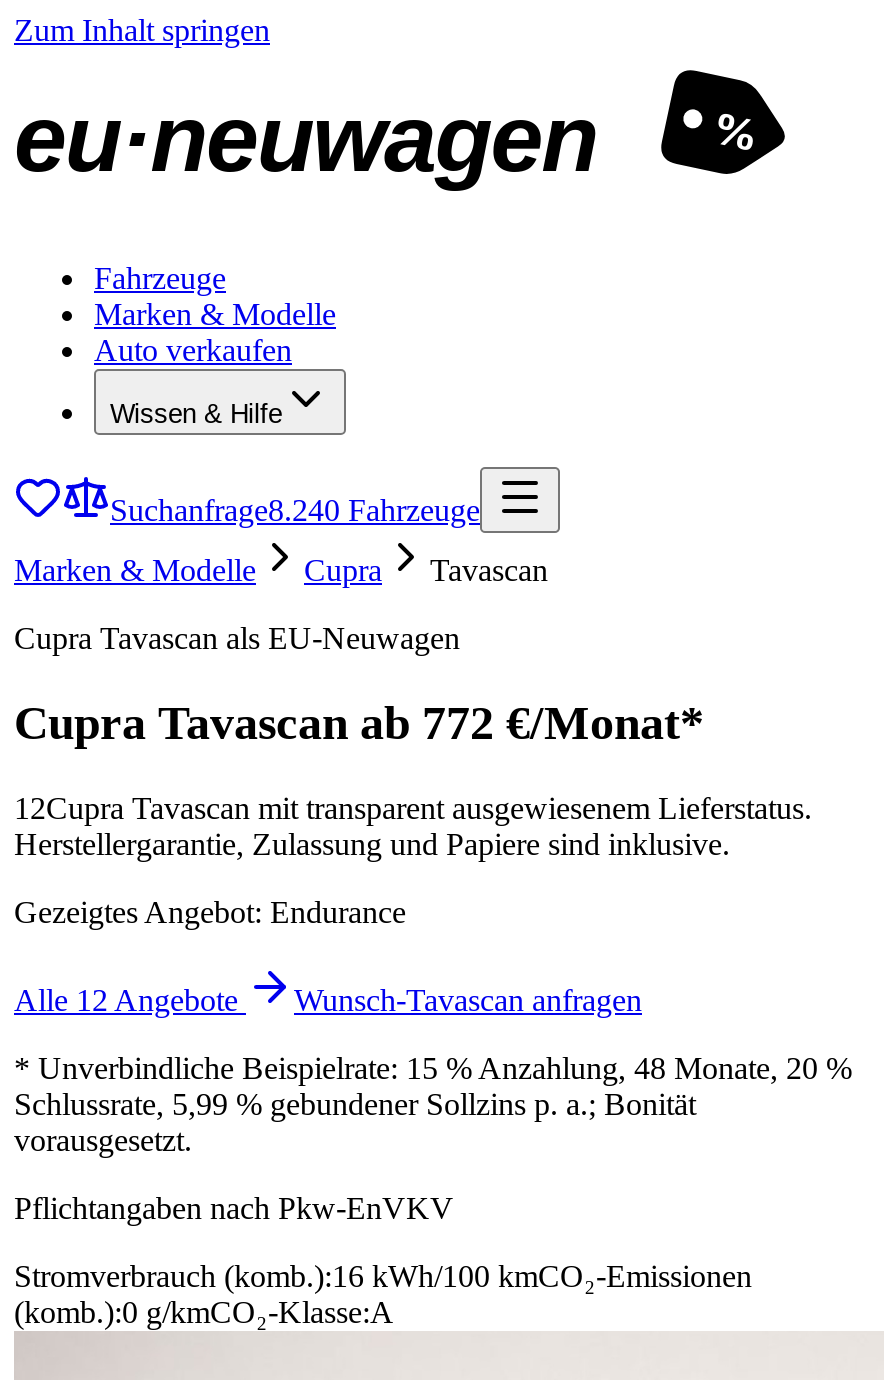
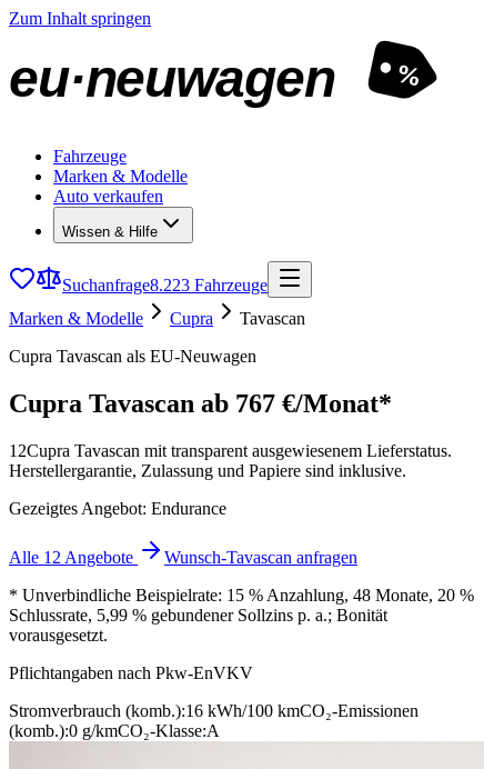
[110,494,480,528] Suchanfrage8.240 Fahrzeuge -> [62,276,268,295] Suchanfrage8.223 Fahrzeuge
[14,698,704,750] Cupra Tavascan ab 772 €/Monat* -> [9,389,392,418] Cupra Tavascan ab 767 €/Monat*

